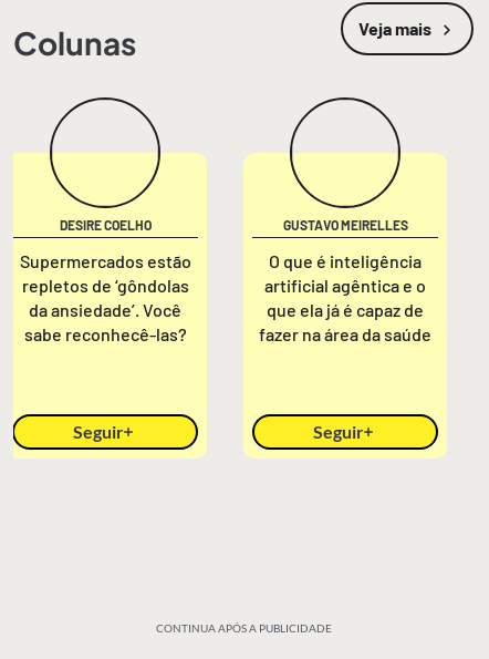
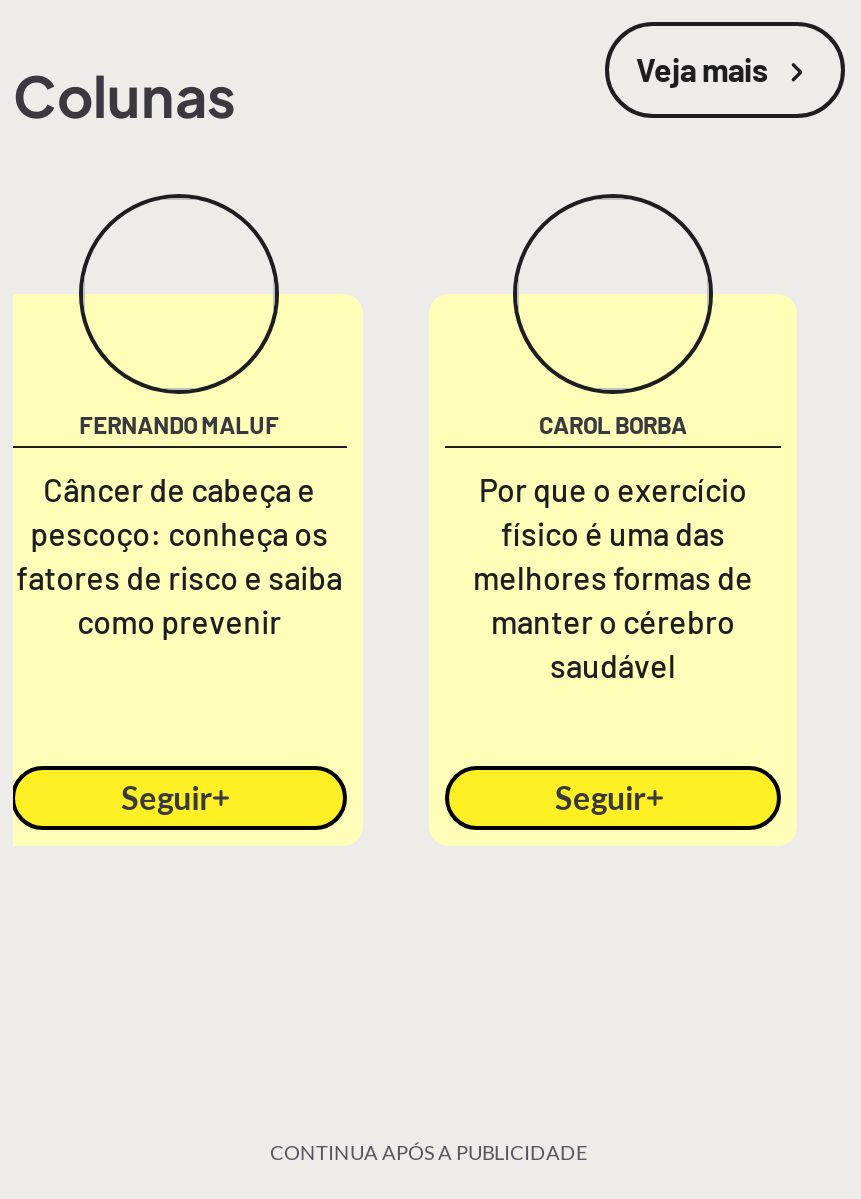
[59,217,151,233] DESIRE COELHO -> [79,410,279,438] FERNANDO MALUF
[283,217,408,233] GUSTAVO MEIRELLES -> [539,410,687,438] CAROL BORBA
[19,250,191,344] Supermercados estão | repletos de ‘gôndolas | da ansiedade’. Você | sabe reconhecê-las? -> [16,470,342,640] Câncer de cabeça e | pescoço: conheça os | fatores de risco e saiba | como prevenir
[259,250,431,344] O que é inteligência | artificial agêntica e o | que ela já é capaz de | fazer na área da saúde -> [473,470,753,684] Por que o exercício | físico é uma das | melhores formas de | manter o cérebro | saudável

